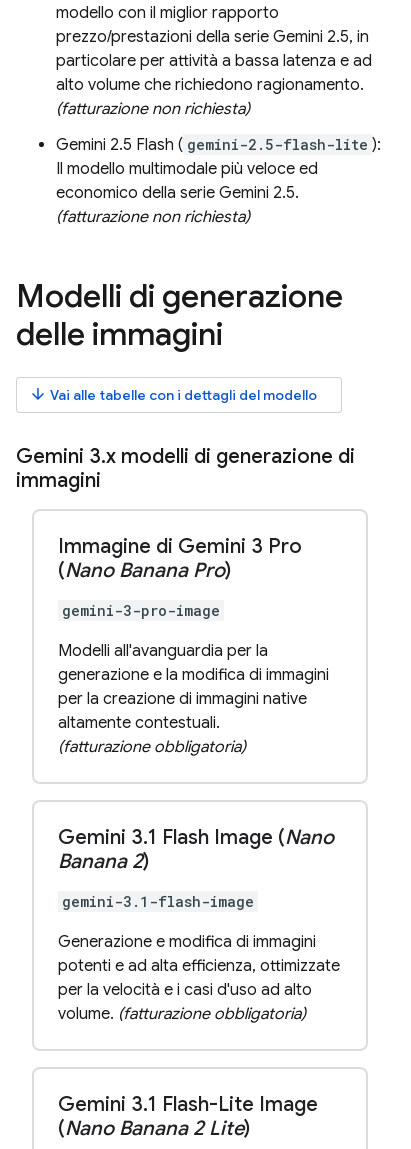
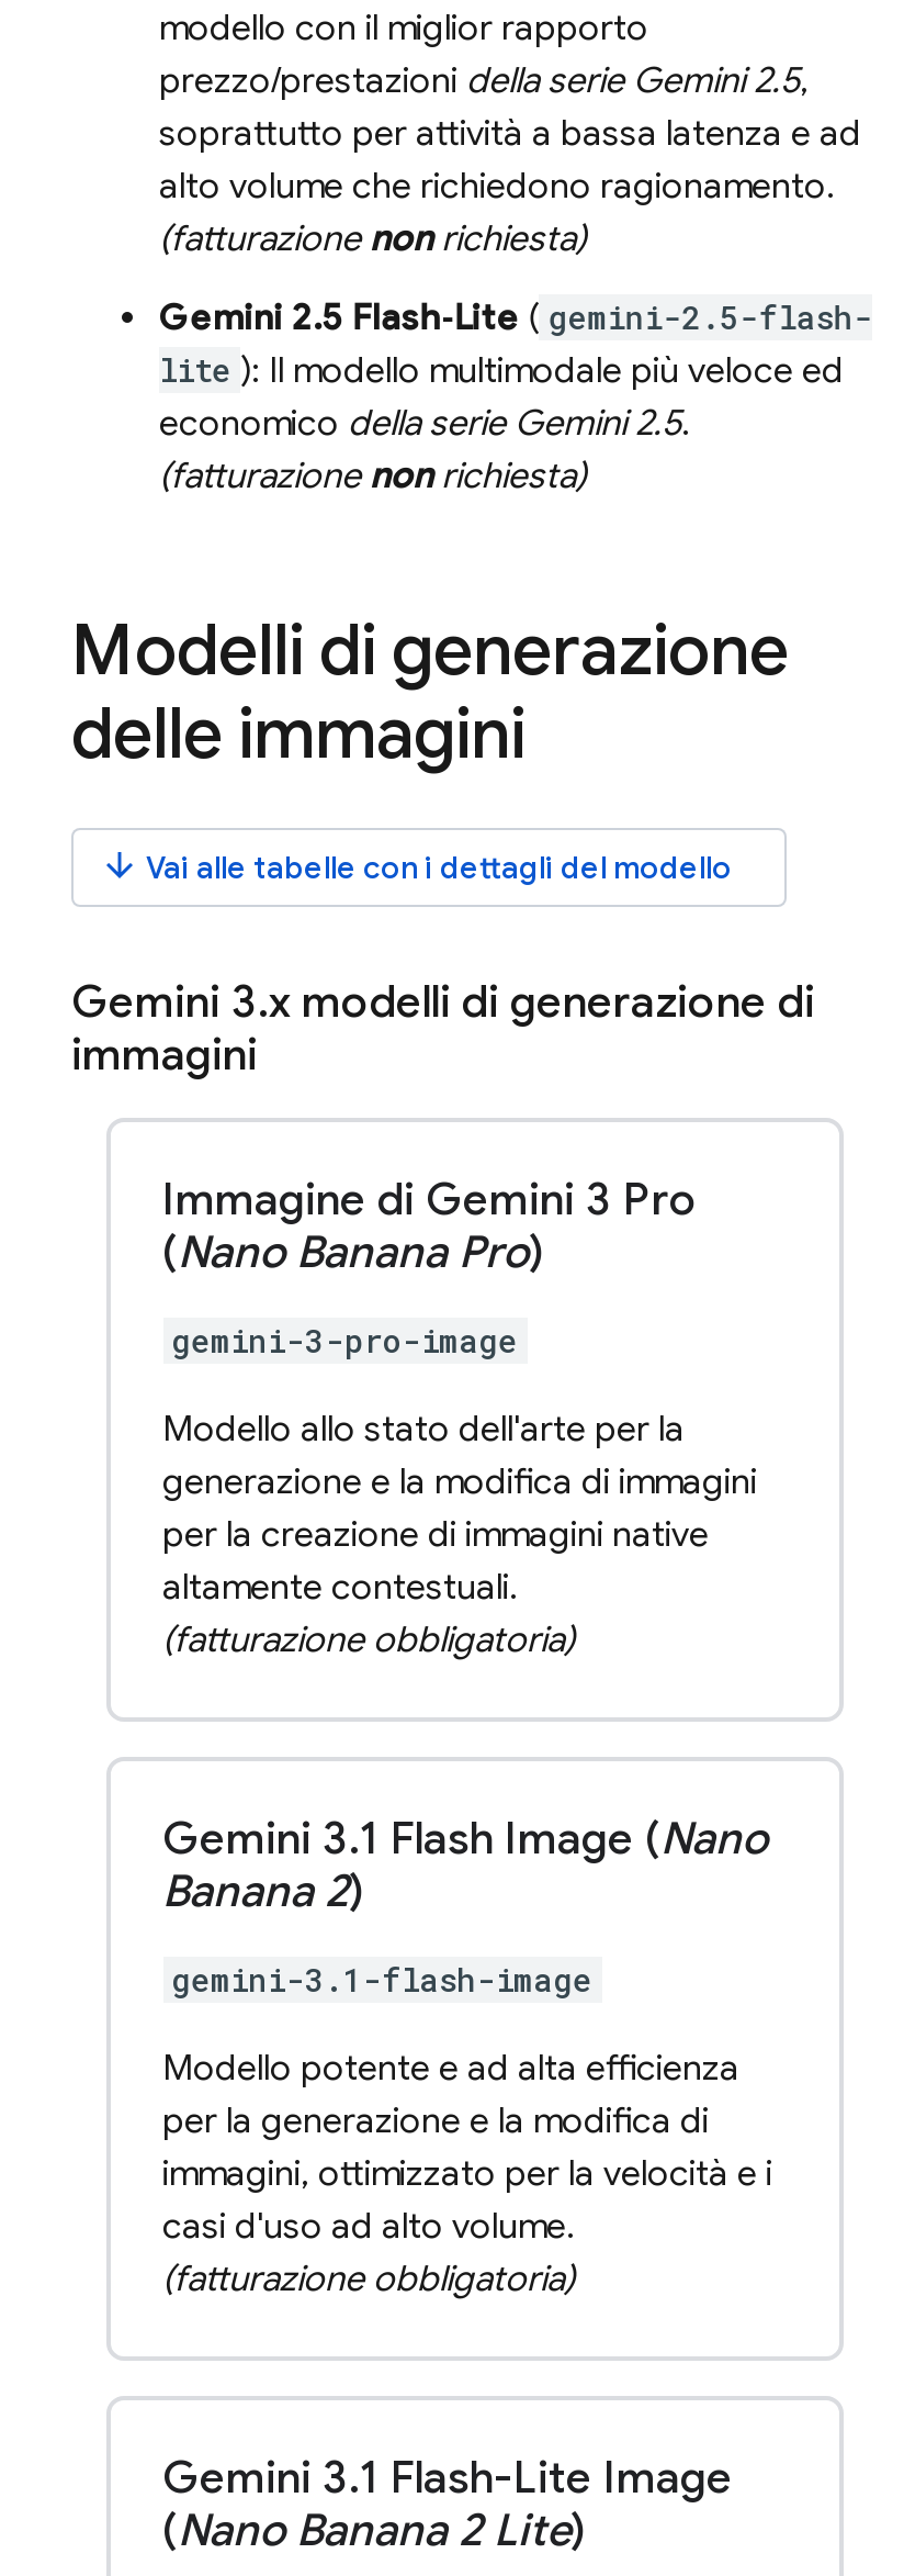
[56,27,372,71] prezzo/prestazioni della serie Gemini 2.5, in | particolare per attività a bassa latenza e ad -> [159,59,861,156] prezzo/prestazioni della serie Gemini 2.5, | soprattutto per attività a bassa latenza e ad
[56,135,381,179] Gemini 2.5 Flash ( gemini-2.5-flash-lite ): | Il modello multimodale più veloce ed -> [159,296,873,393] Gemini 2.5 Flash‑Lite ( gemini-2.5-flash- | lite ): Il modello multimodale più veloce ed
[57,640,267,660] Modelli all'avanguardia per la -> [162,1407,685,1451] Modello allo stato dell'arte per la
[57,931,339,1023] Generazione e modifica di immagini | potenti e ad alta efficienza, ottimizzate | per la velocità e i casi d'uso ad alto | volume. (fatturazione obbligatoria) -> [162,2046,772,2300] Modello potente e ad alta efficienza | per la generazione e la modifica di | immagini, ottimizzato per la velocità e i | casi d'uso ad alto volume. | (fatturazione obbligatoria)

